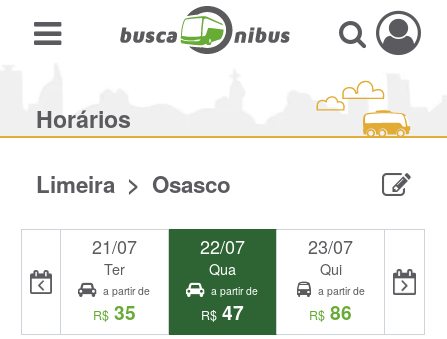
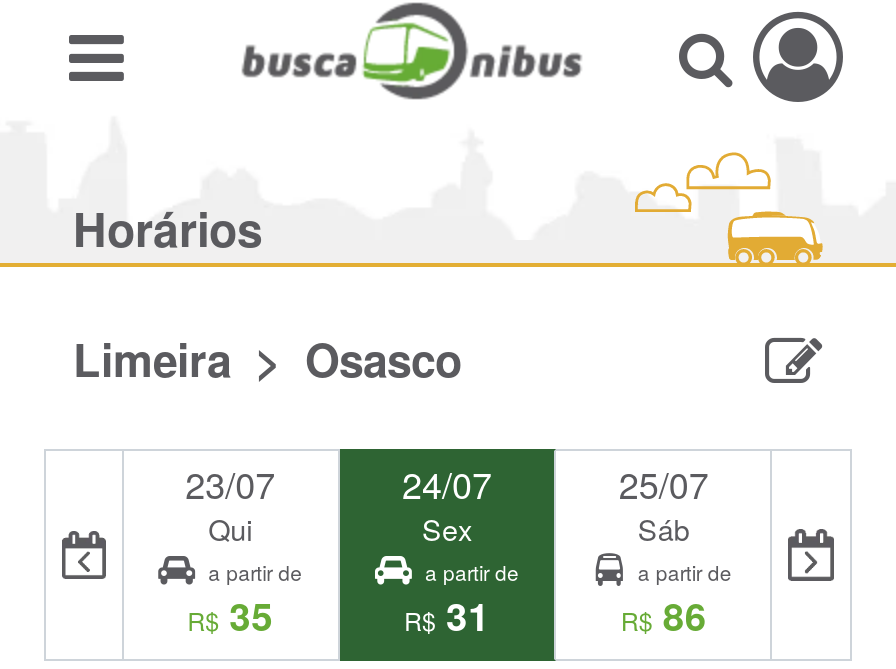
[92,233,137,279] 21/07 | Ter -> [185,457,275,549] 23/07 | Qui
[200,233,245,279] 22/07 | Qua -> [402,457,492,549] 24/07 | Sex
[308,233,353,279] 23/07 | Qui -> [619,457,709,549] 25/07 | Sáb
[201,298,244,326] R$47 -> [404,587,490,643] R$31

